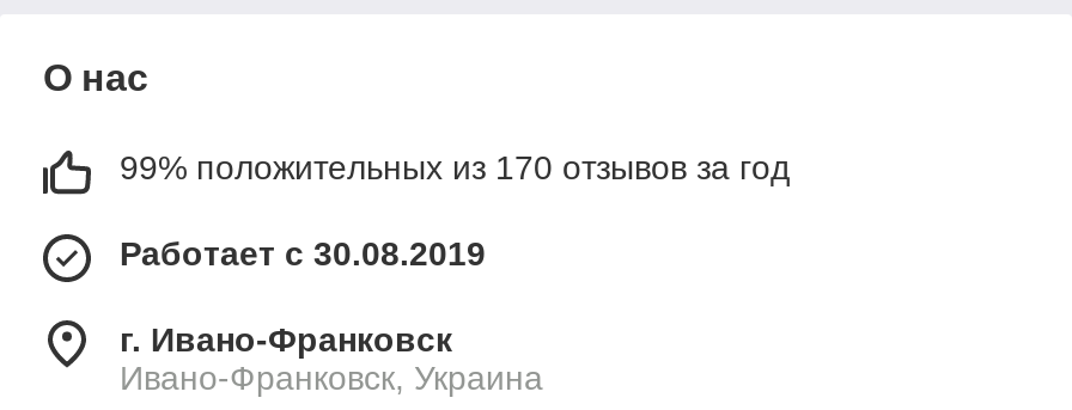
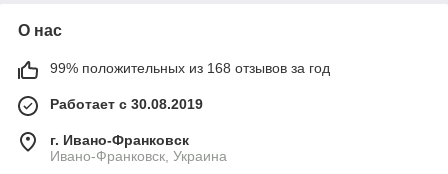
[120,149,790,187] 99% положительных из 170 отзывов за год -> [50,60,330,76] 99% положительных из 168 отзывов за год

